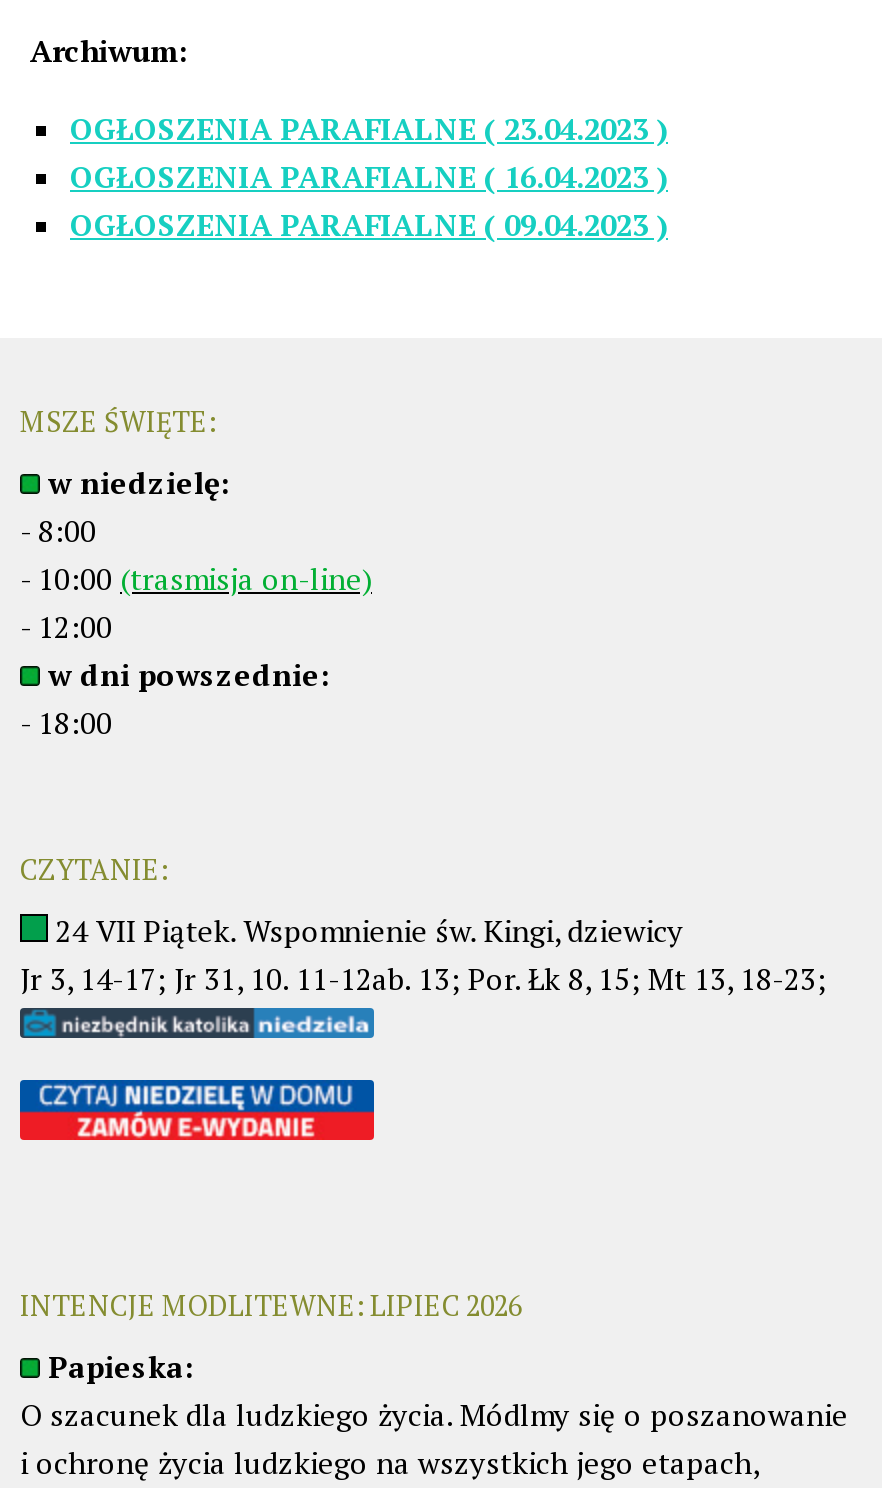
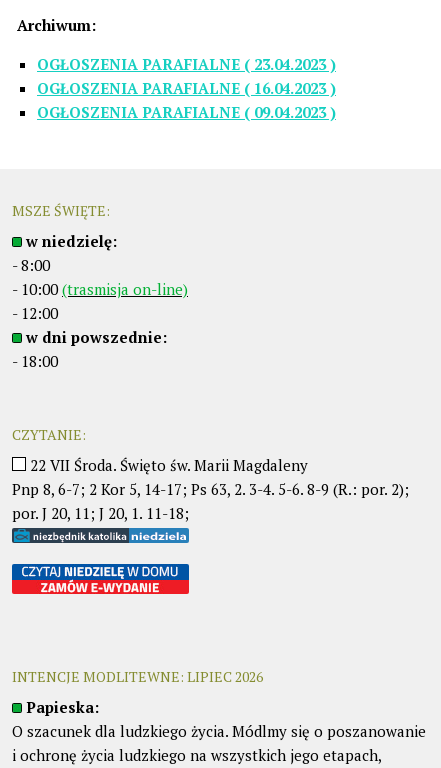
[20,910,826,998] 24 VII Piątek. Wspomnienie św. Kingi, dziewicy | Jr 3, 14-17; Jr 31, 10. 11-12ab. 13; Por. Łk 8, 15; Mt 13, 18-23; -> [12,455,409,523] 22 VII Środa. Święto św. Marii Magdaleny | Pnp 8, 6-7; 2 Kor 5, 14-17; Ps 63, 2. 3-4. 5-6. 8-9 (R.: por. 2); | por. J 20, 11; J 20, 1. 11-18;

